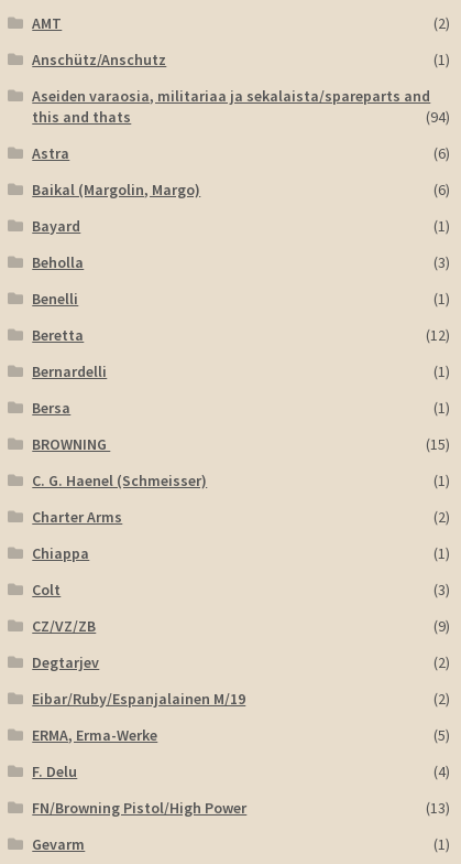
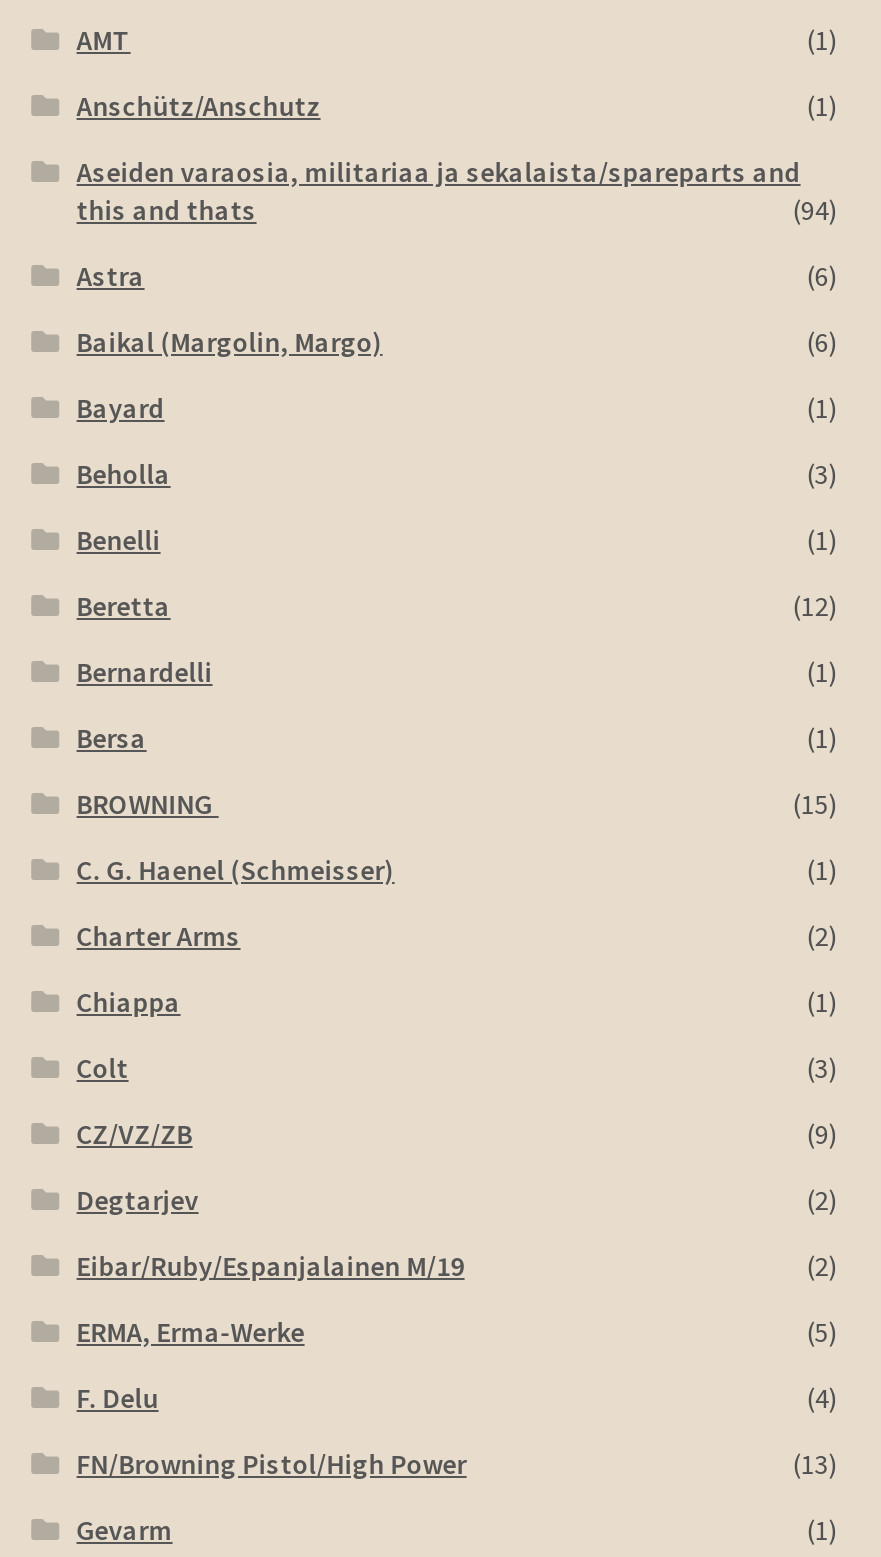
[434,13,450,33] (2) -> [807,22,837,58] (1)

